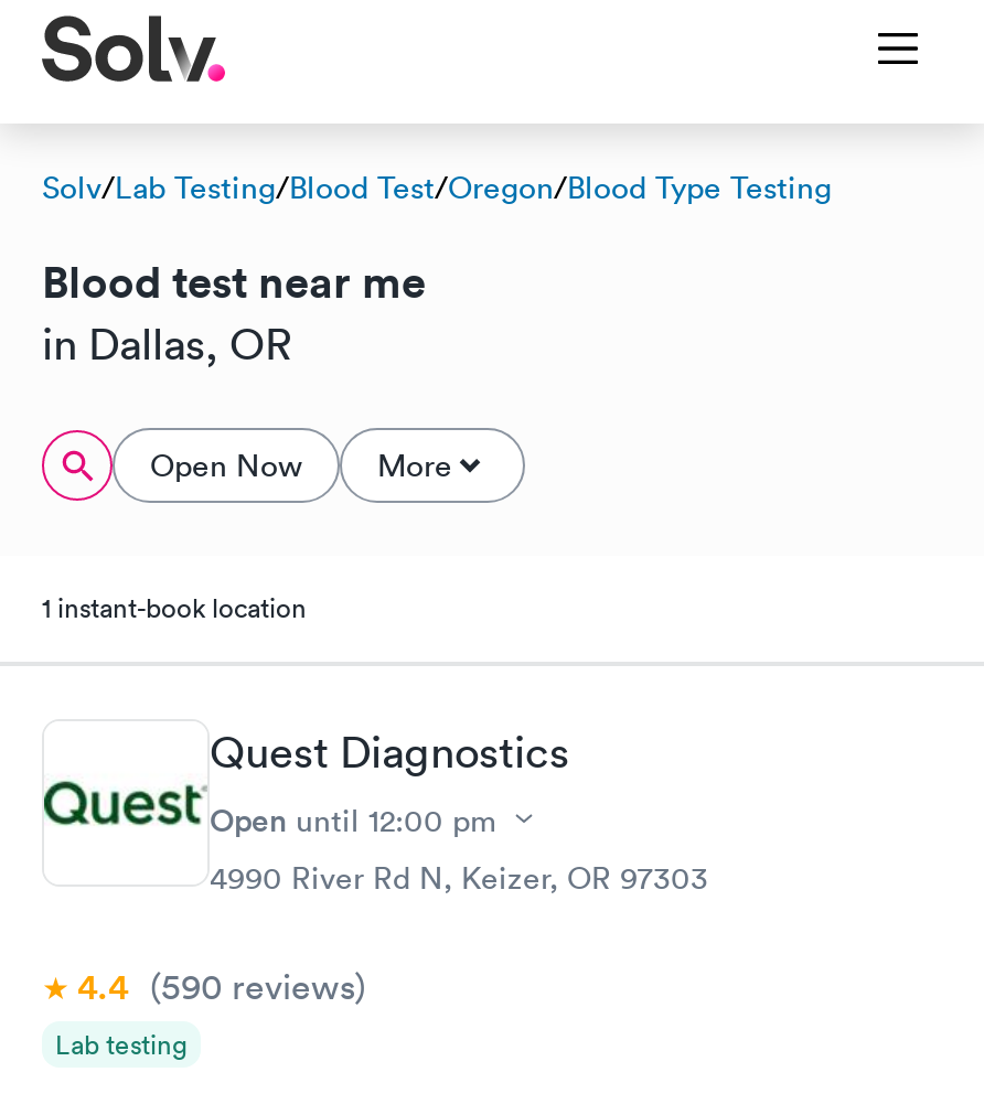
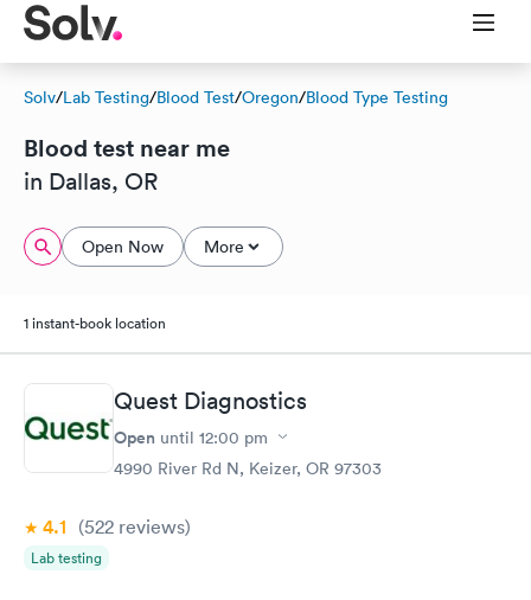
[77,963,366,1009] 4.4 (590 reviews) -> [43,514,191,539] 4.1 (522 reviews)

